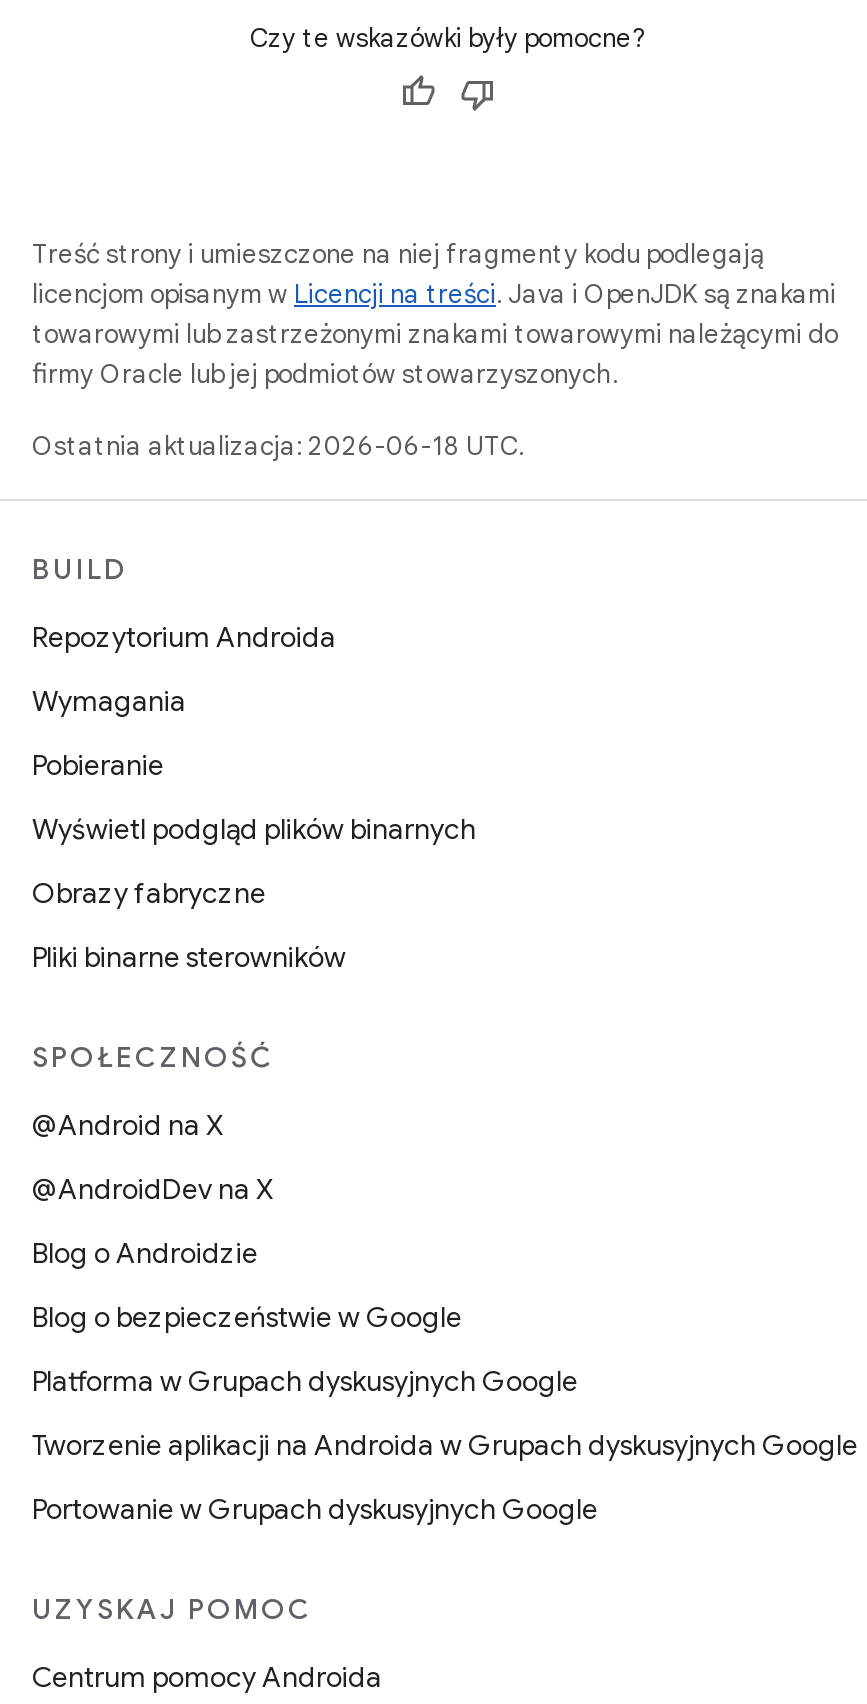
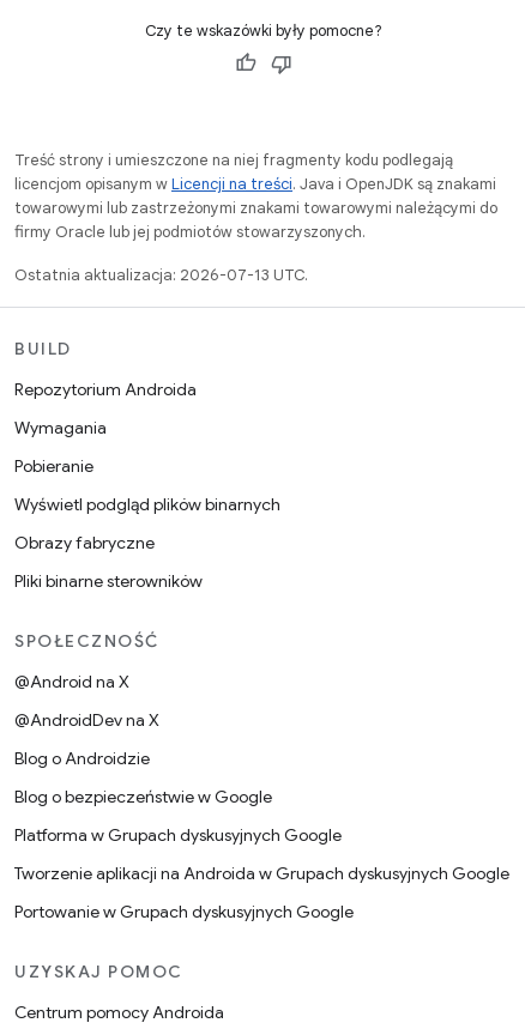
[32,429,524,463] Ostatnia aktualizacja: 2026-06-18 UTC. -> [14,265,308,285] Ostatnia aktualizacja: 2026-07-13 UTC.

